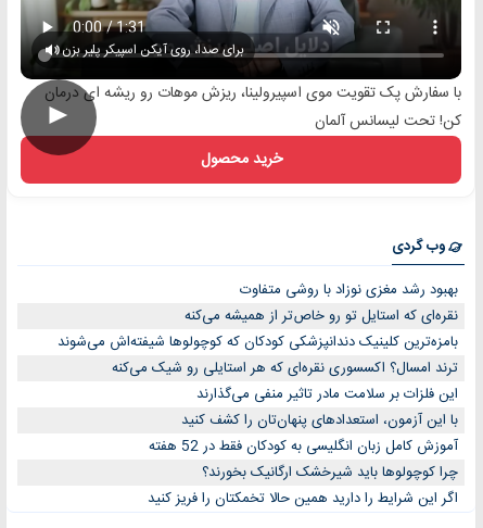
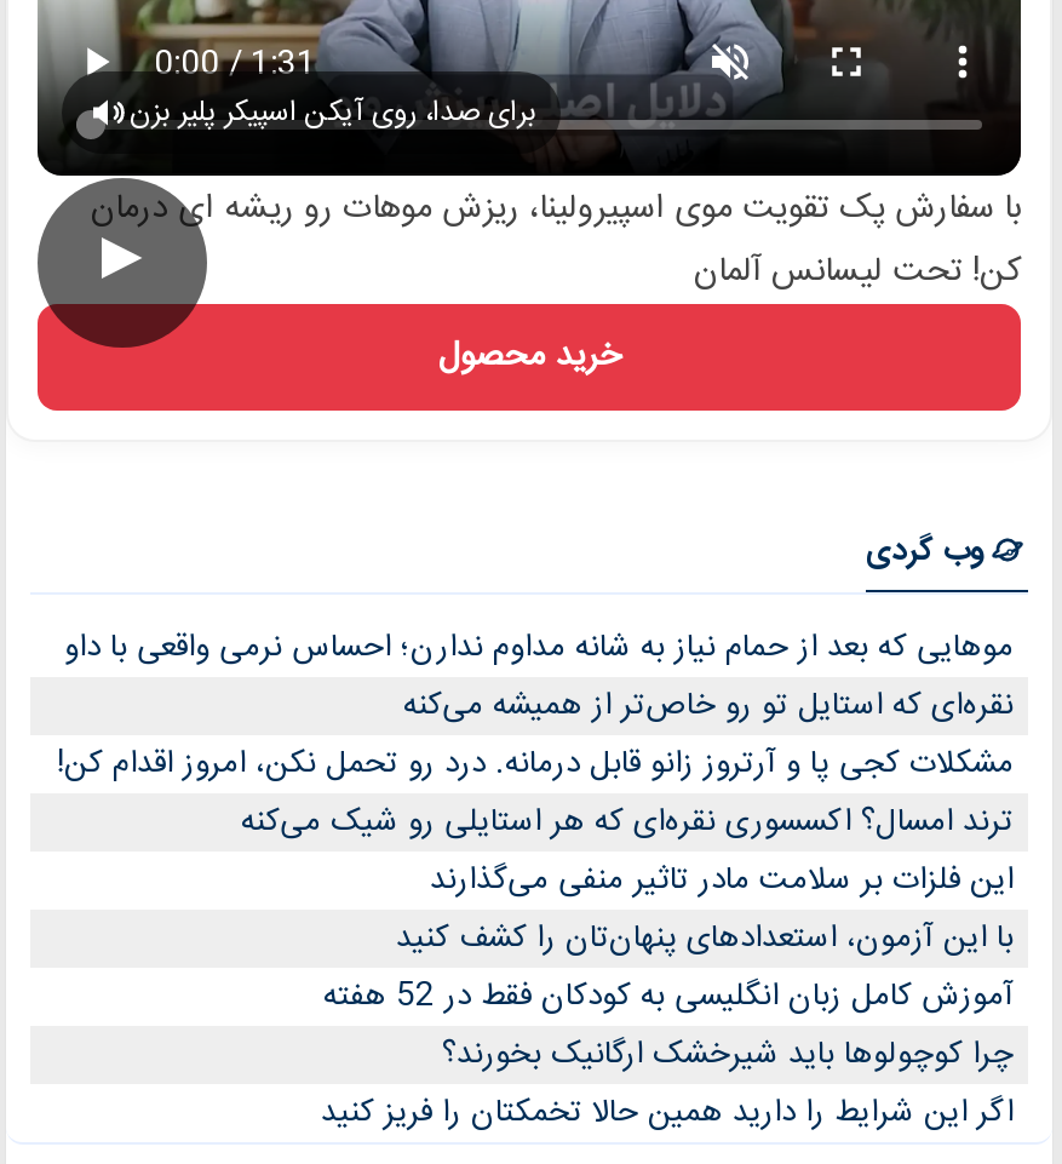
[240,278,458,302] بهبود رشد مغزی نوزاد با روشی متفاوت -> [64,620,1014,673] موهایی که بعد از حمام نیاز به شانه مداوم ندارن؛ احساس نرمی واقعی با داو
[58,330,458,354] بامزه‌ترین کلینیک دندانپزشکی کودکان که کوچولوها شیفته‌اش می‌شوند -> [57,736,1014,790] مشکلات کجی پا و آرتروز زانو قابل درمانه. درد رو تحمل نکن، امروز اقدام کن!

